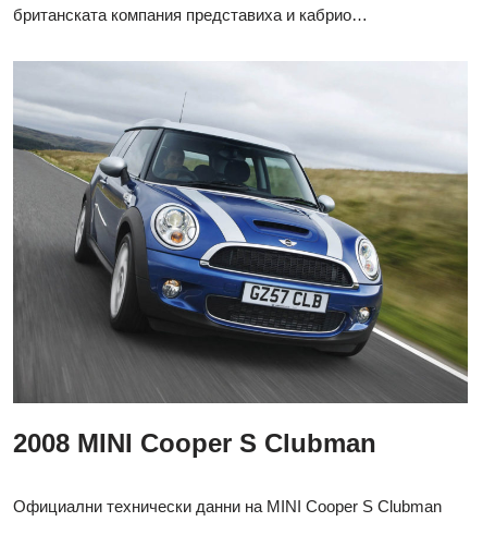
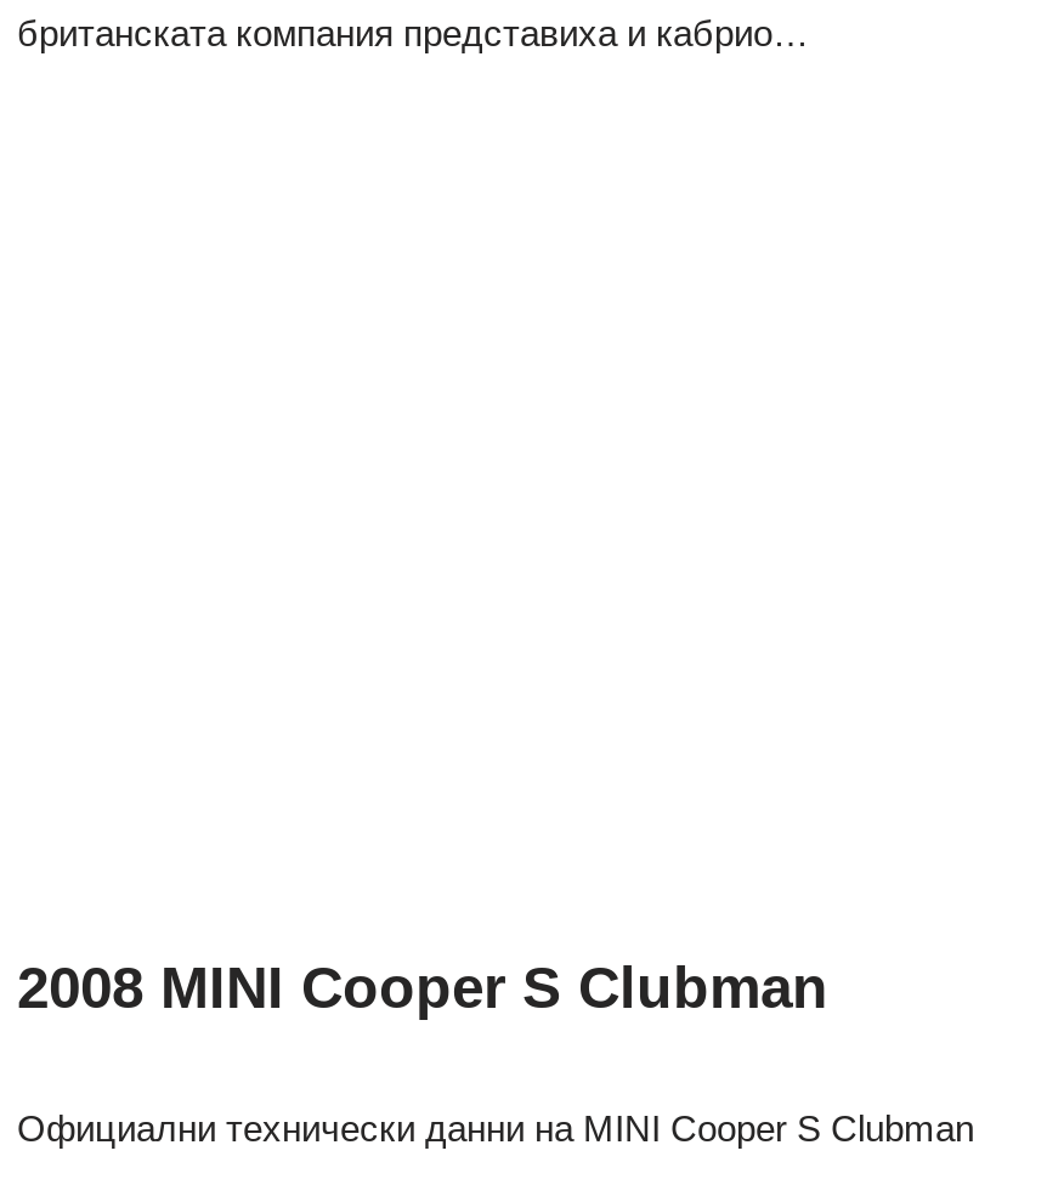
[12,61,469,404] [image] -> none

